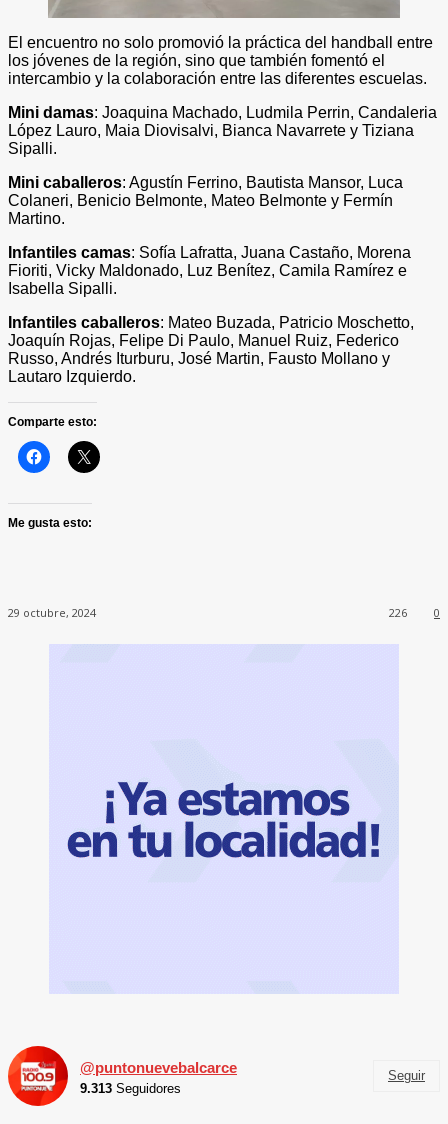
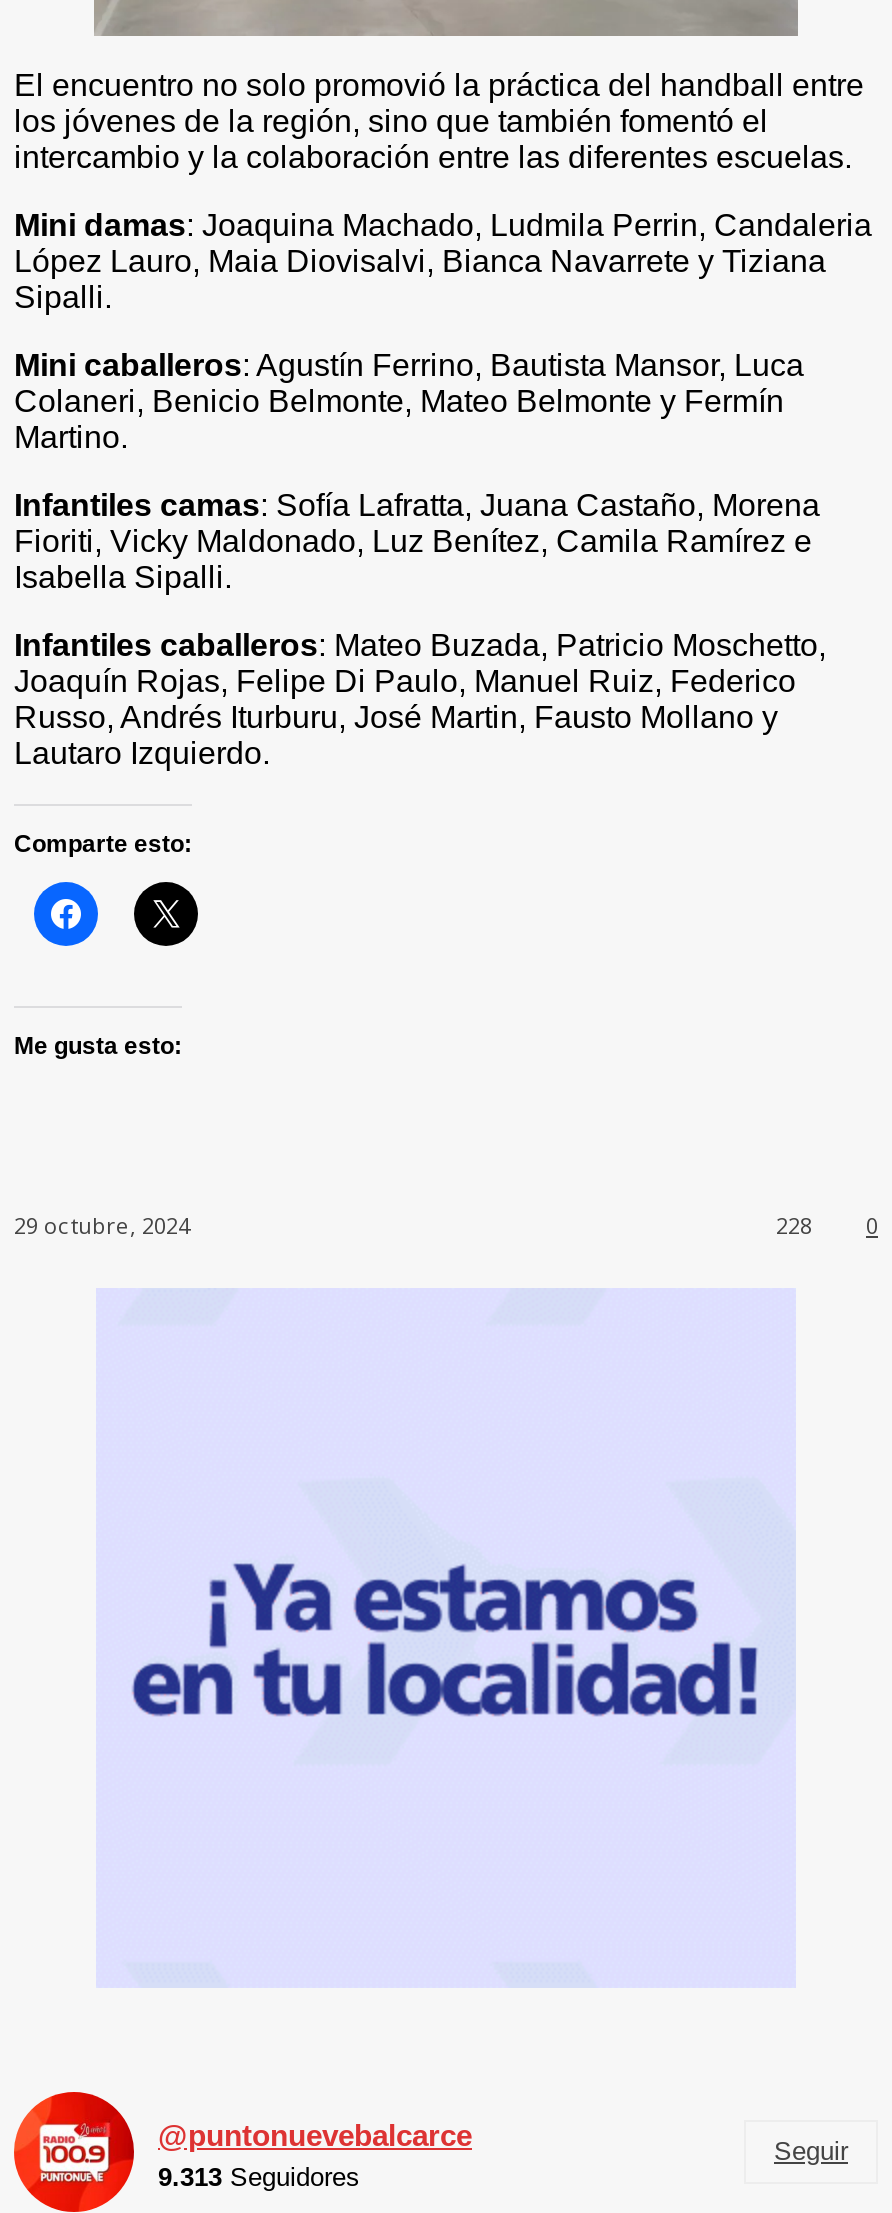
[389,605,440,620] 226 0 -> [776,1211,878,1241] 228 0

